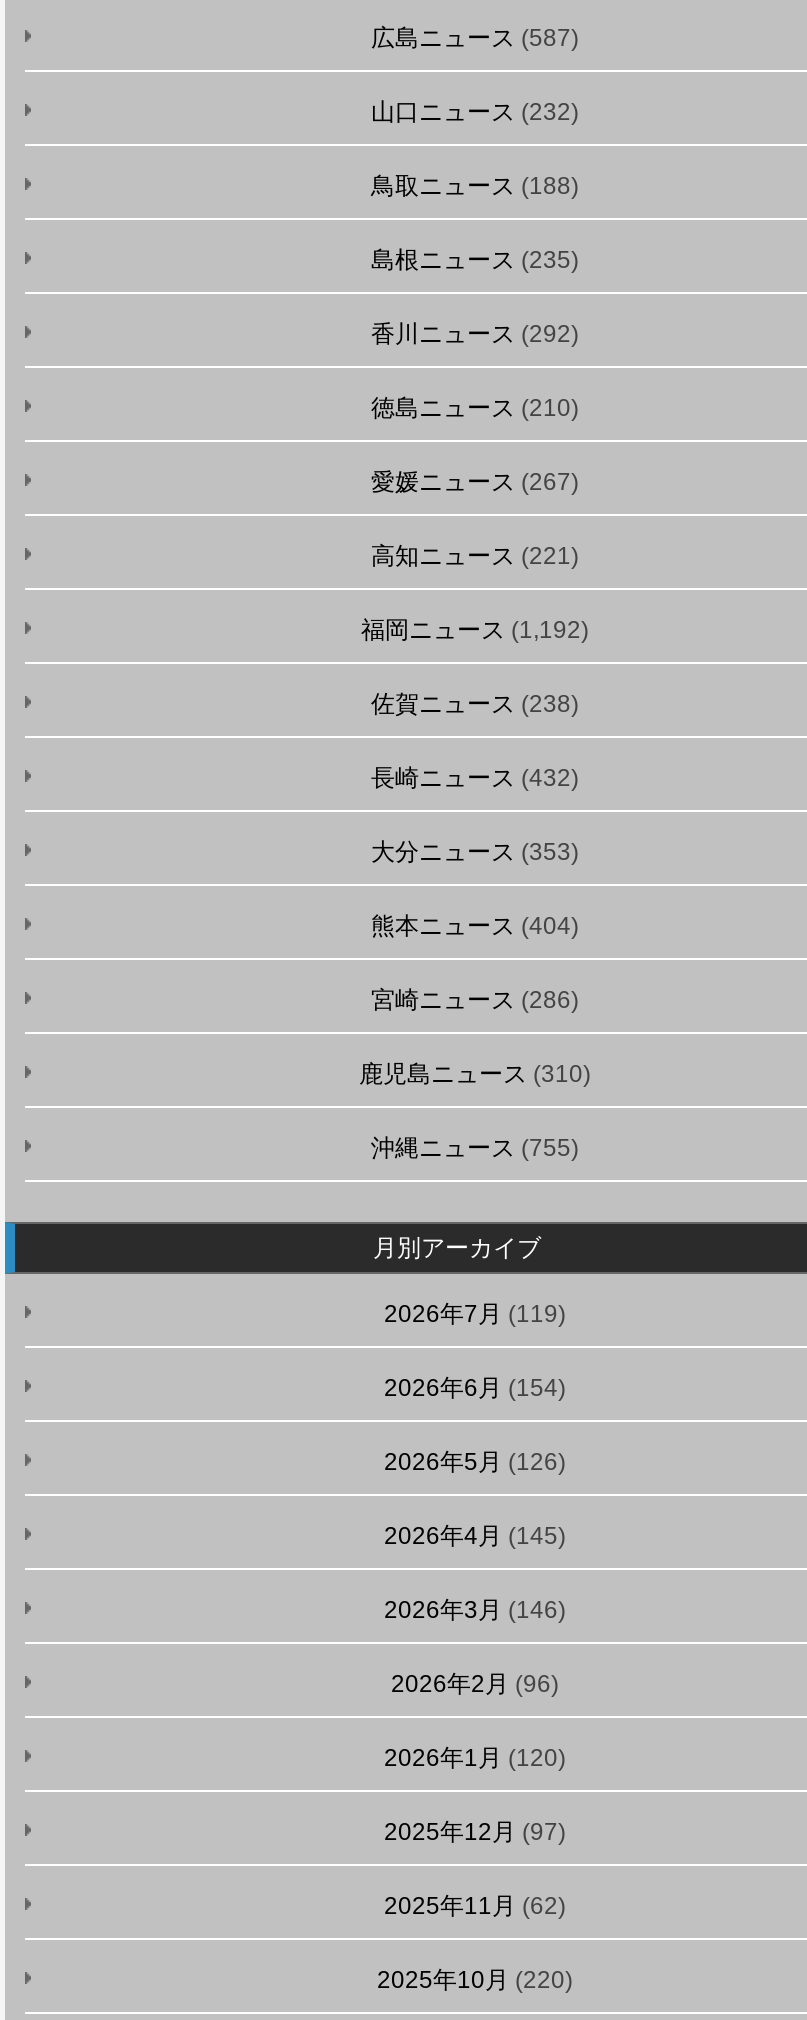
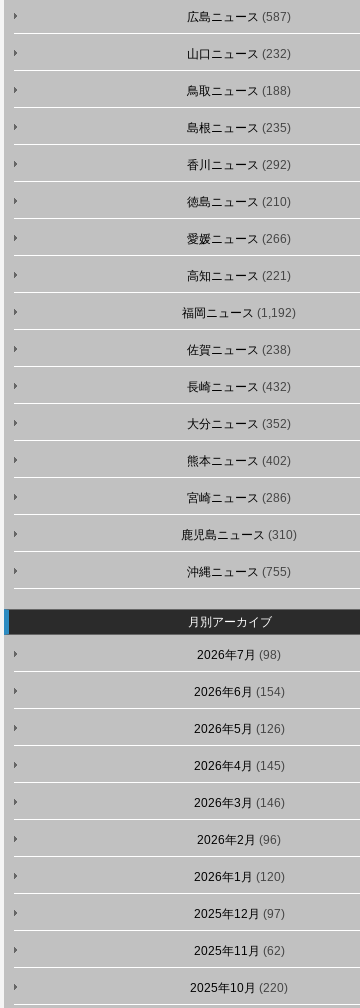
[371,468,579,496] 愛媛ニュース(267) -> [187,232,291,246] 愛媛ニュース(266)
[371,838,579,866] 大分ニュース(353) -> [187,417,291,431] 大分ニュース(352)
[371,912,579,940] 熊本ニュース(404) -> [187,454,291,468] 熊本ニュース(402)
[384,1300,566,1328] 2026年7月(119) -> [197,648,281,662] 2026年7月(98)

